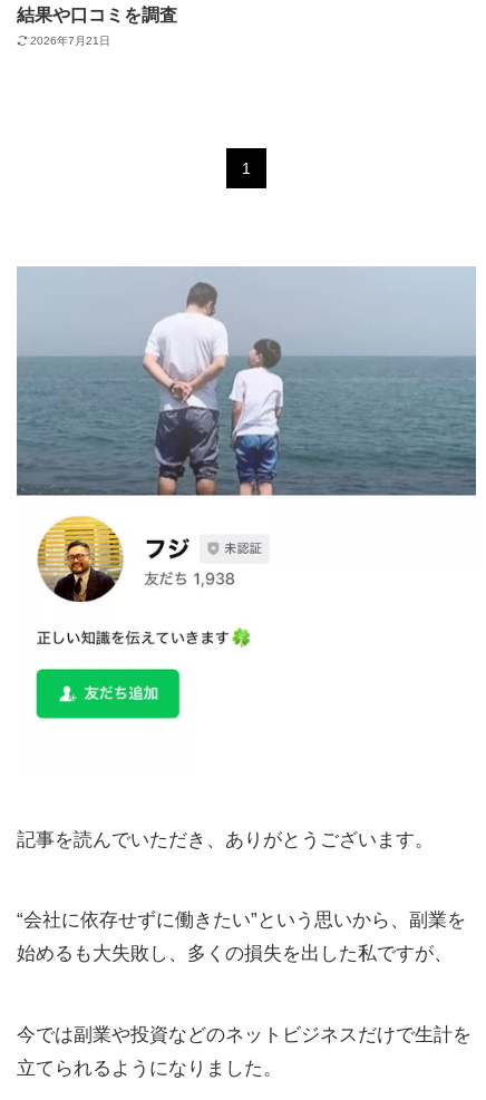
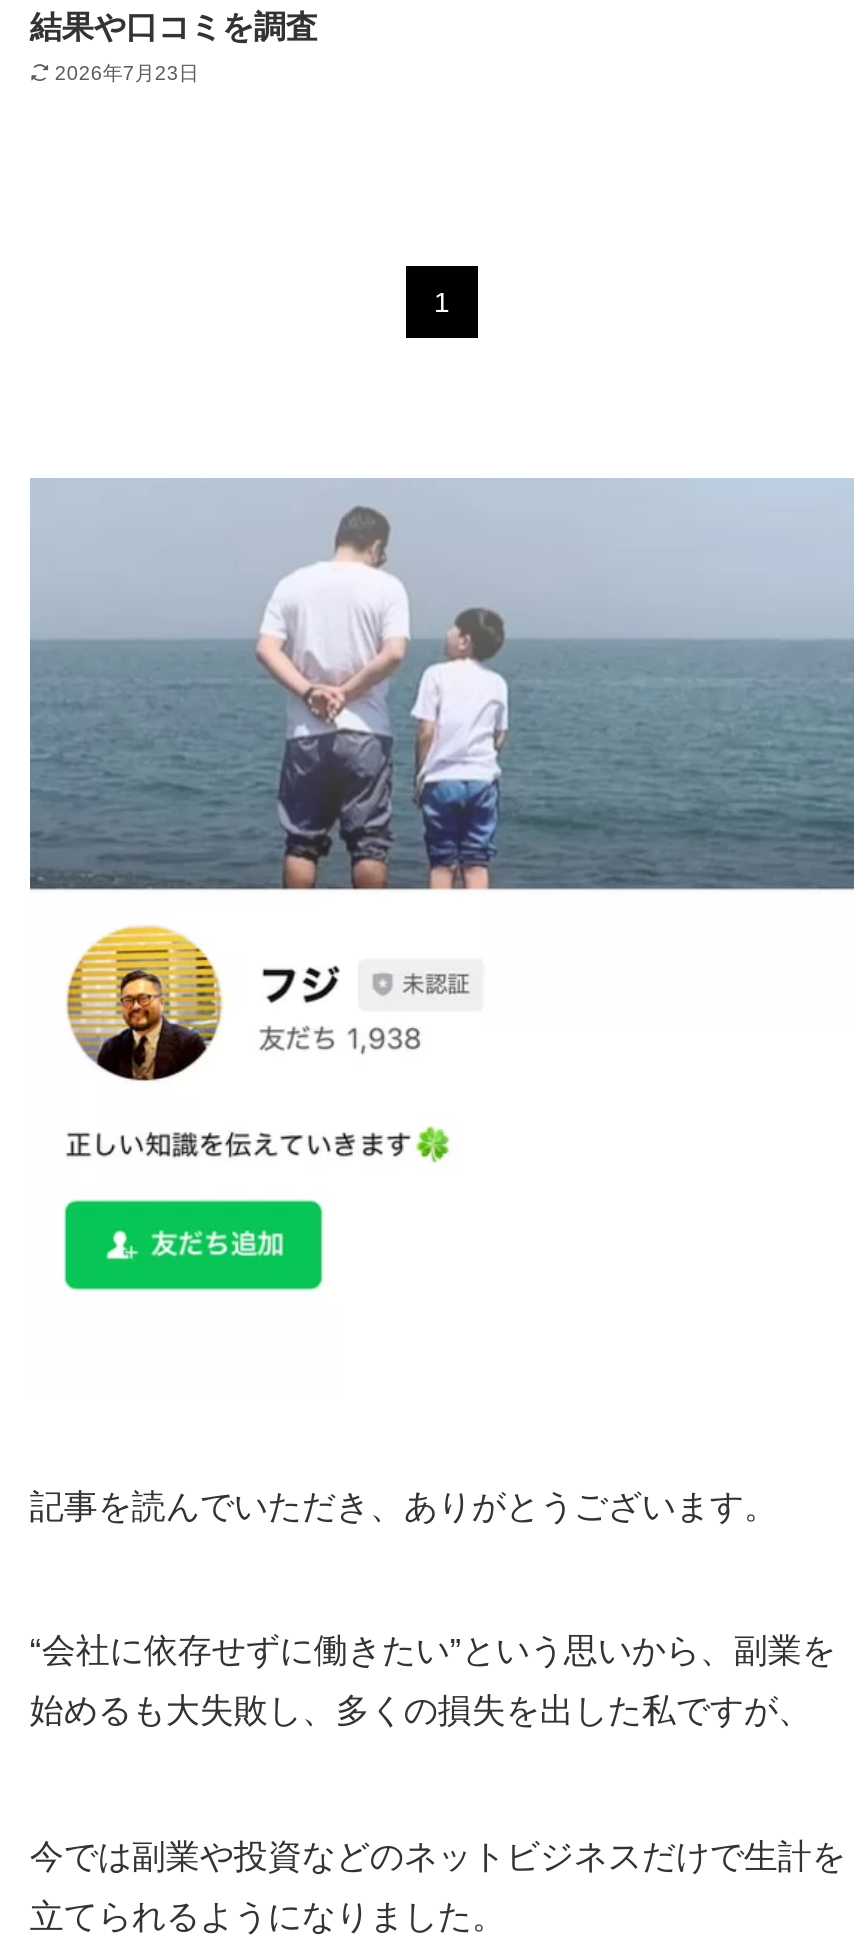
[31,35,111,47] 2026年7月21日 -> [55,62,199,84] 2026年7月23日

